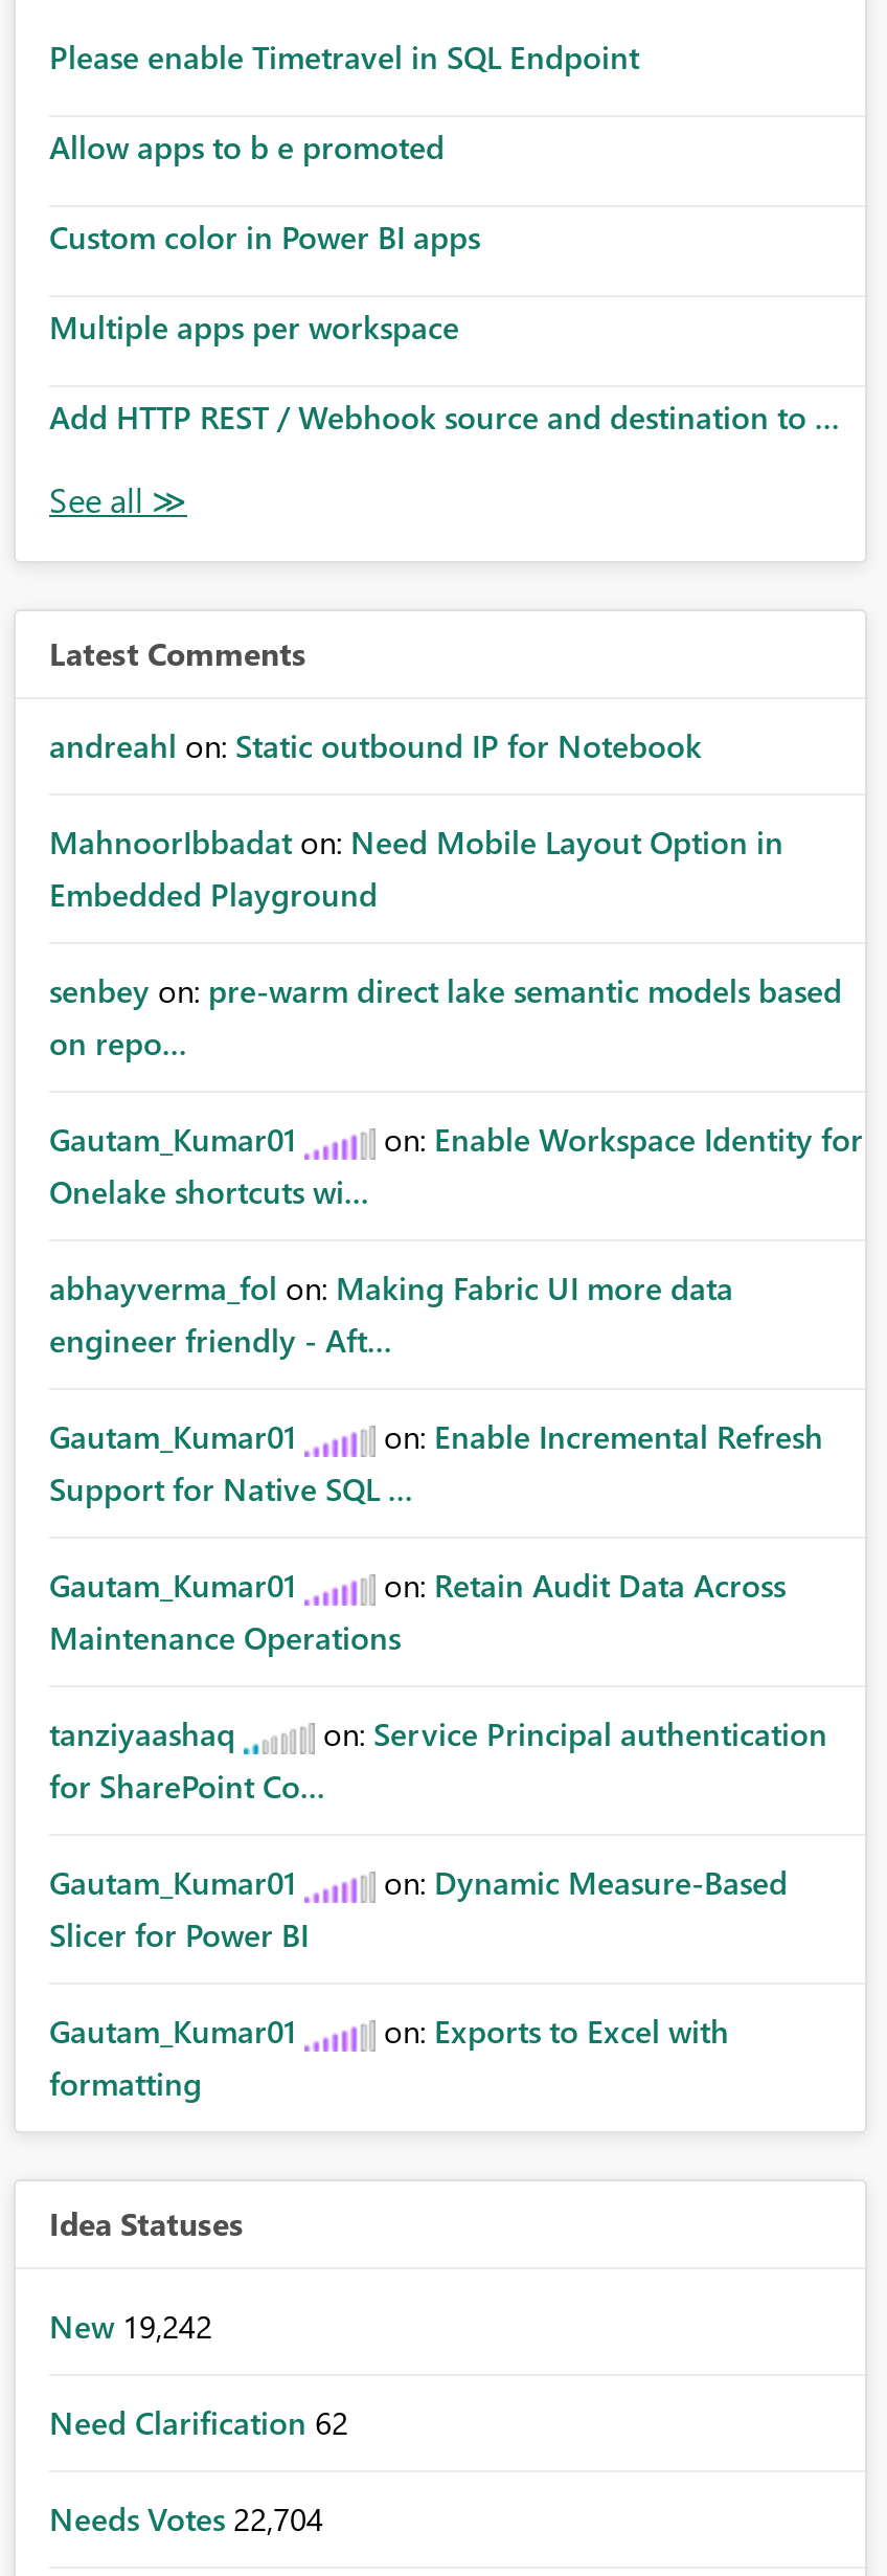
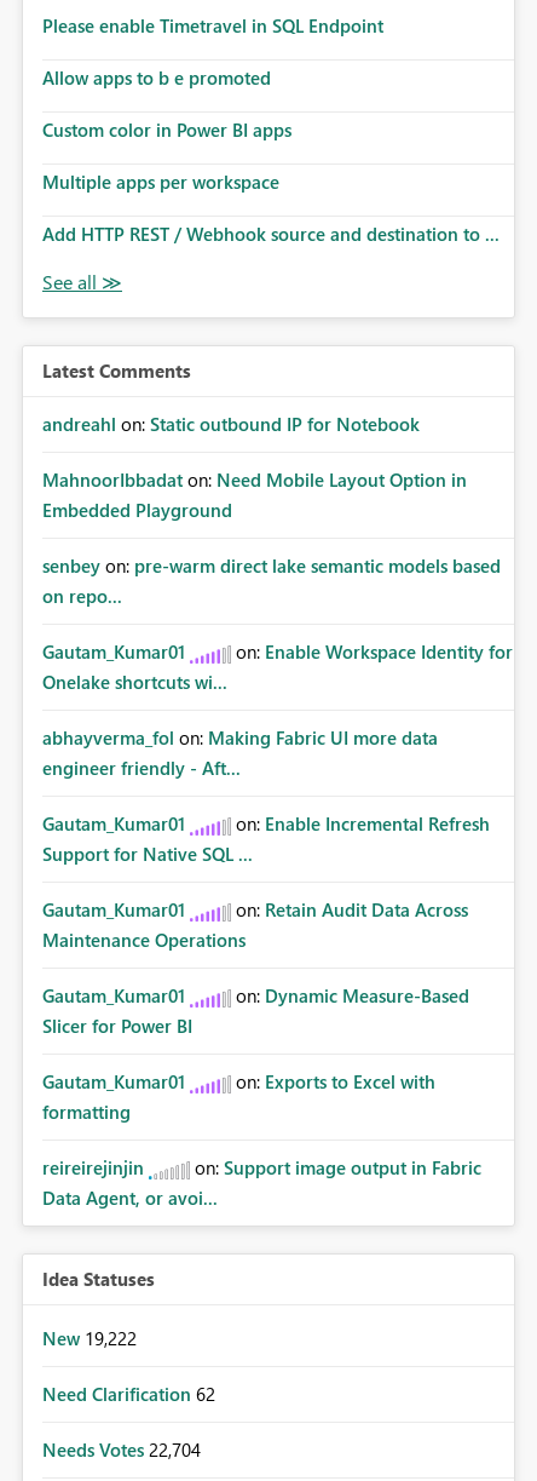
[49,1712,827,1806] tanziyaashaq | on: Service Principal authentication | for SharePoint Co... -> none
moved [49,1861,788,2104] -> [42,983,469,1124]: Gautam_Kumar01 | on: Dynamic Measure-Based | Slicer for Power BI | Gautam_Kumar01 | on: Exports to Excel with | formatting
none -> [42,1155,481,1210] reireirejinjin | on: Support image output in Fabric | Data Agent, or avoi...
[49,2304,212,2346] New 19,242 -> [42,1326,137,1350] New 19,222

